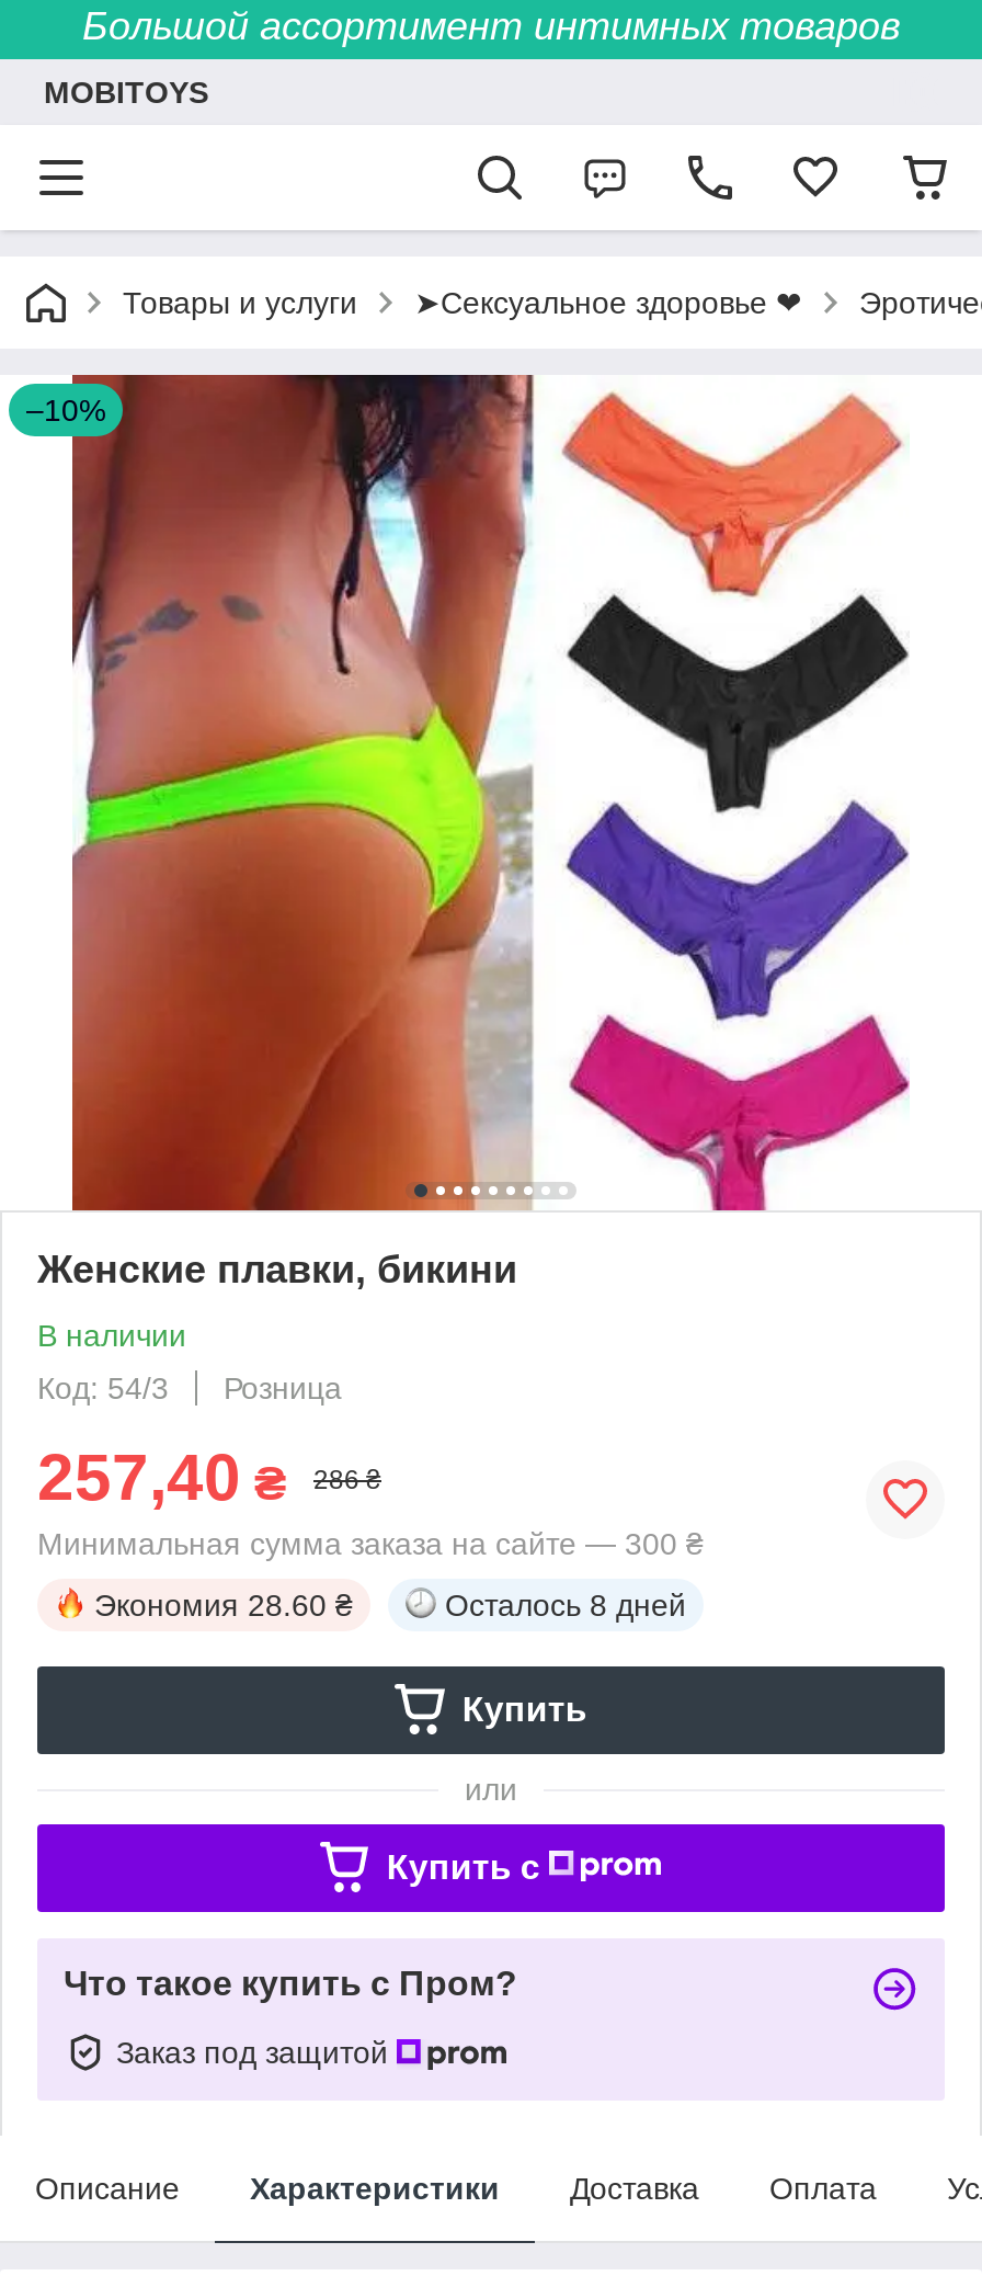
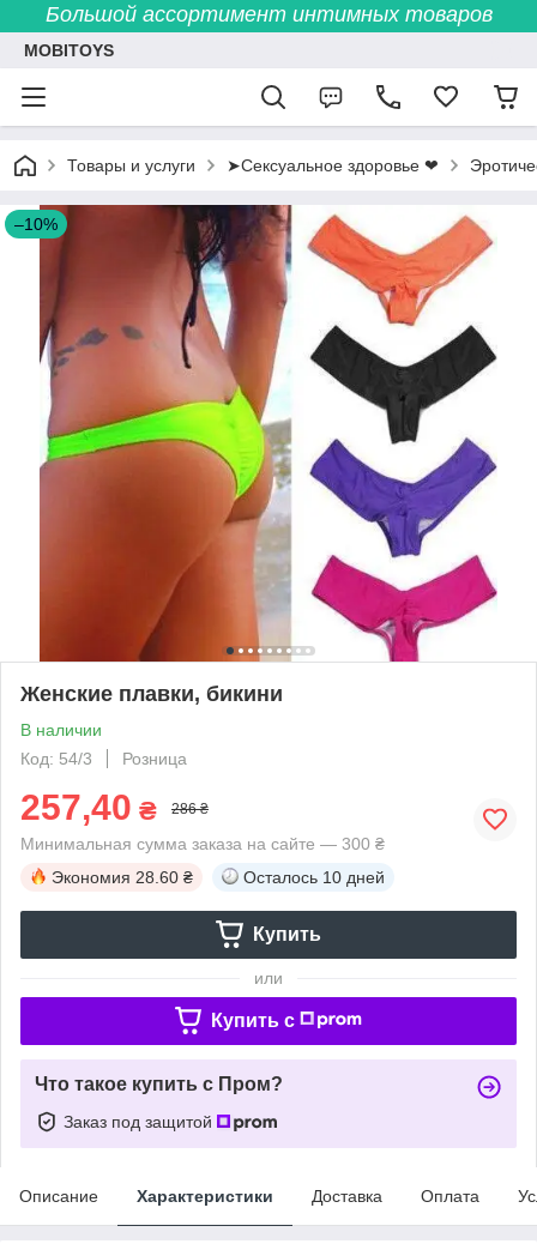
[445,1587,686,1622] Осталось 8 дней -> [243,867,385,887] Осталось 10 дней

